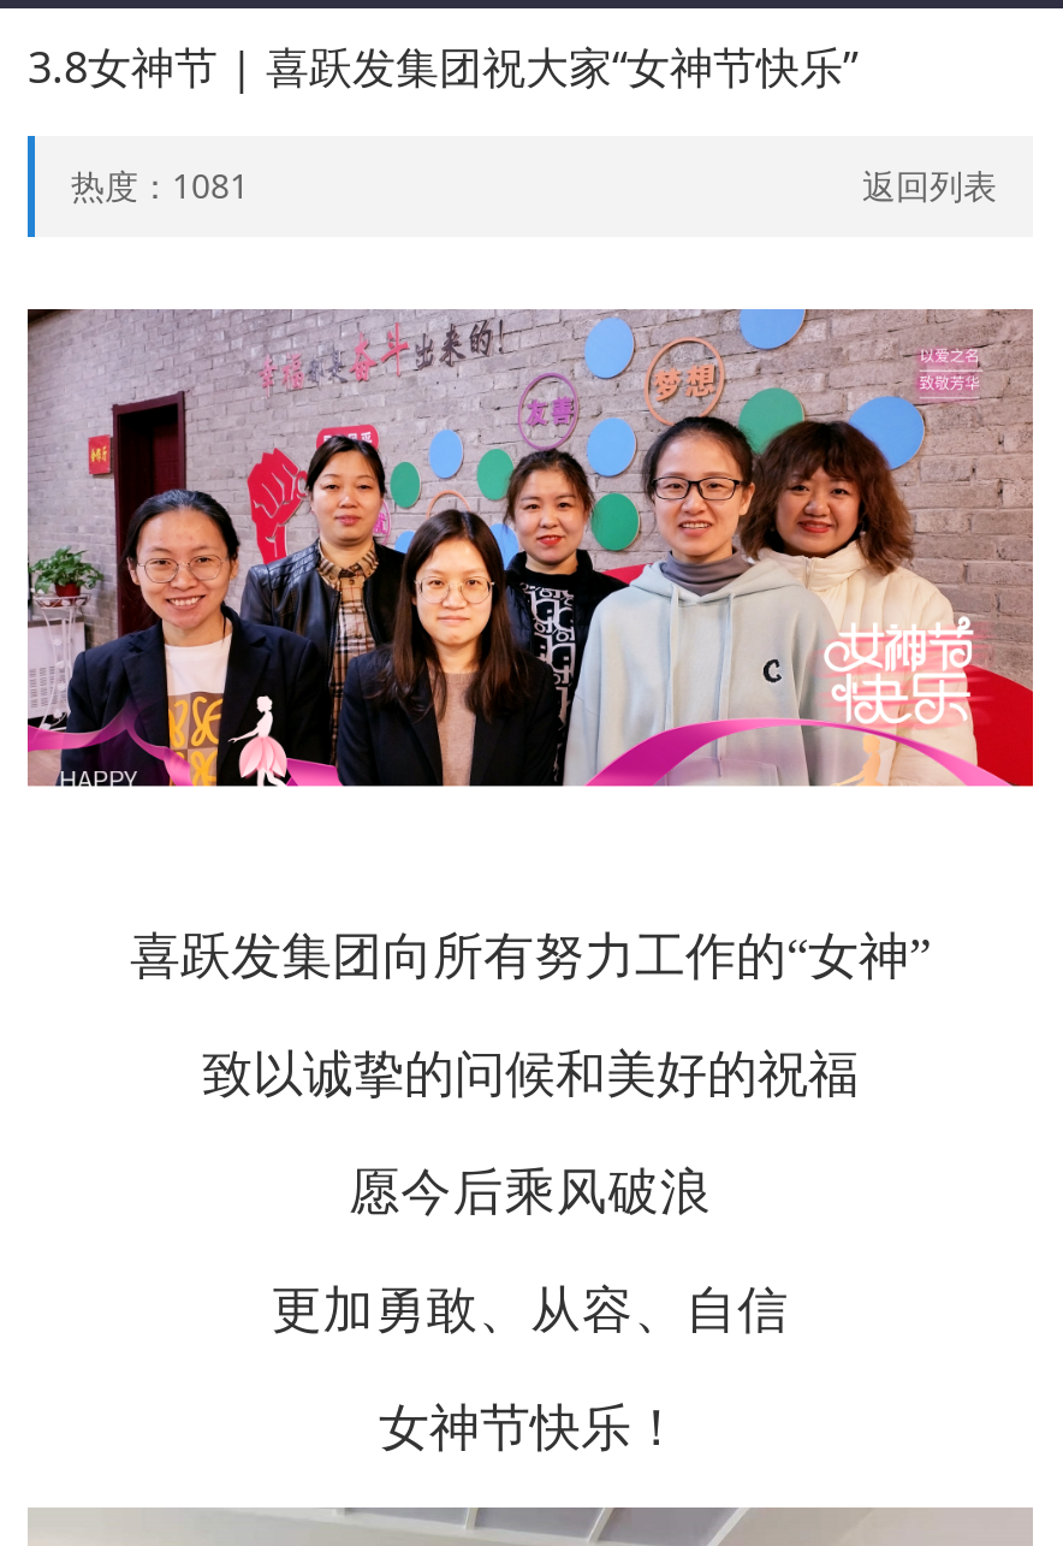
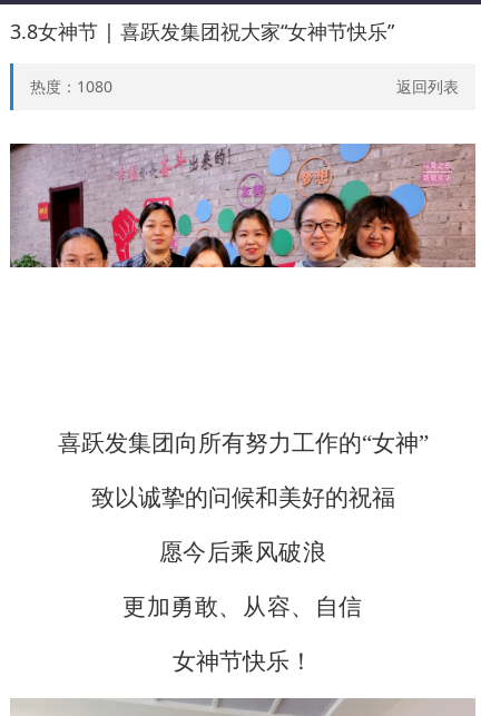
[71,162,249,208] 热度：1081 -> [30,76,112,97] 热度：1080
[25,574,1035,788] [image] -> none

